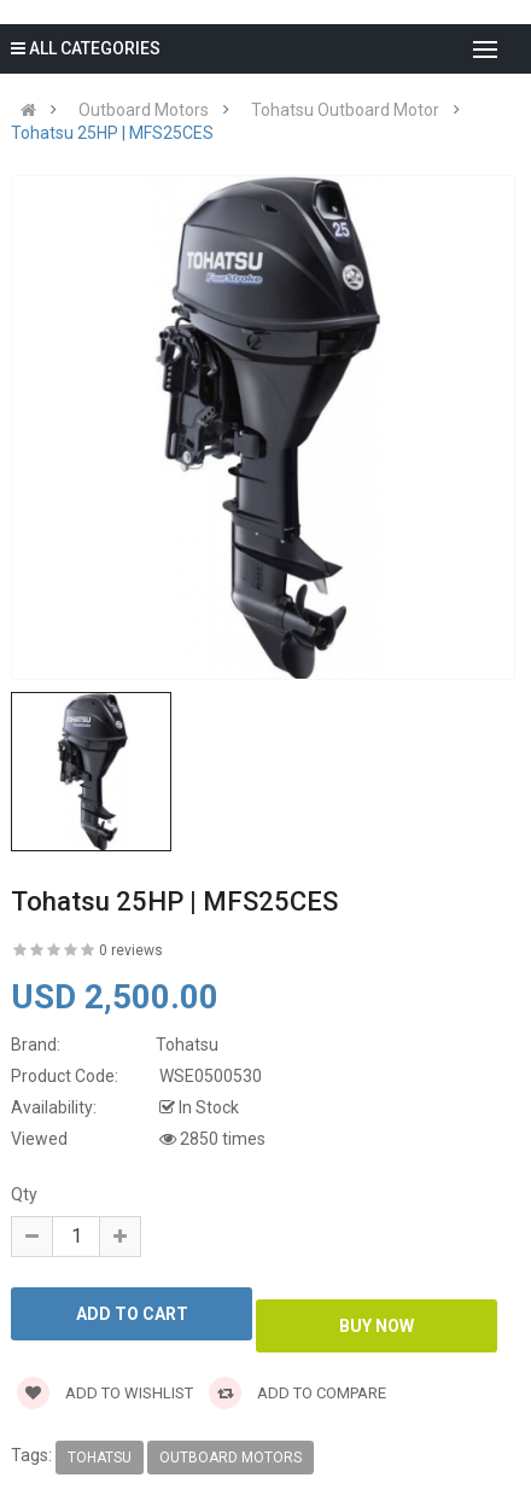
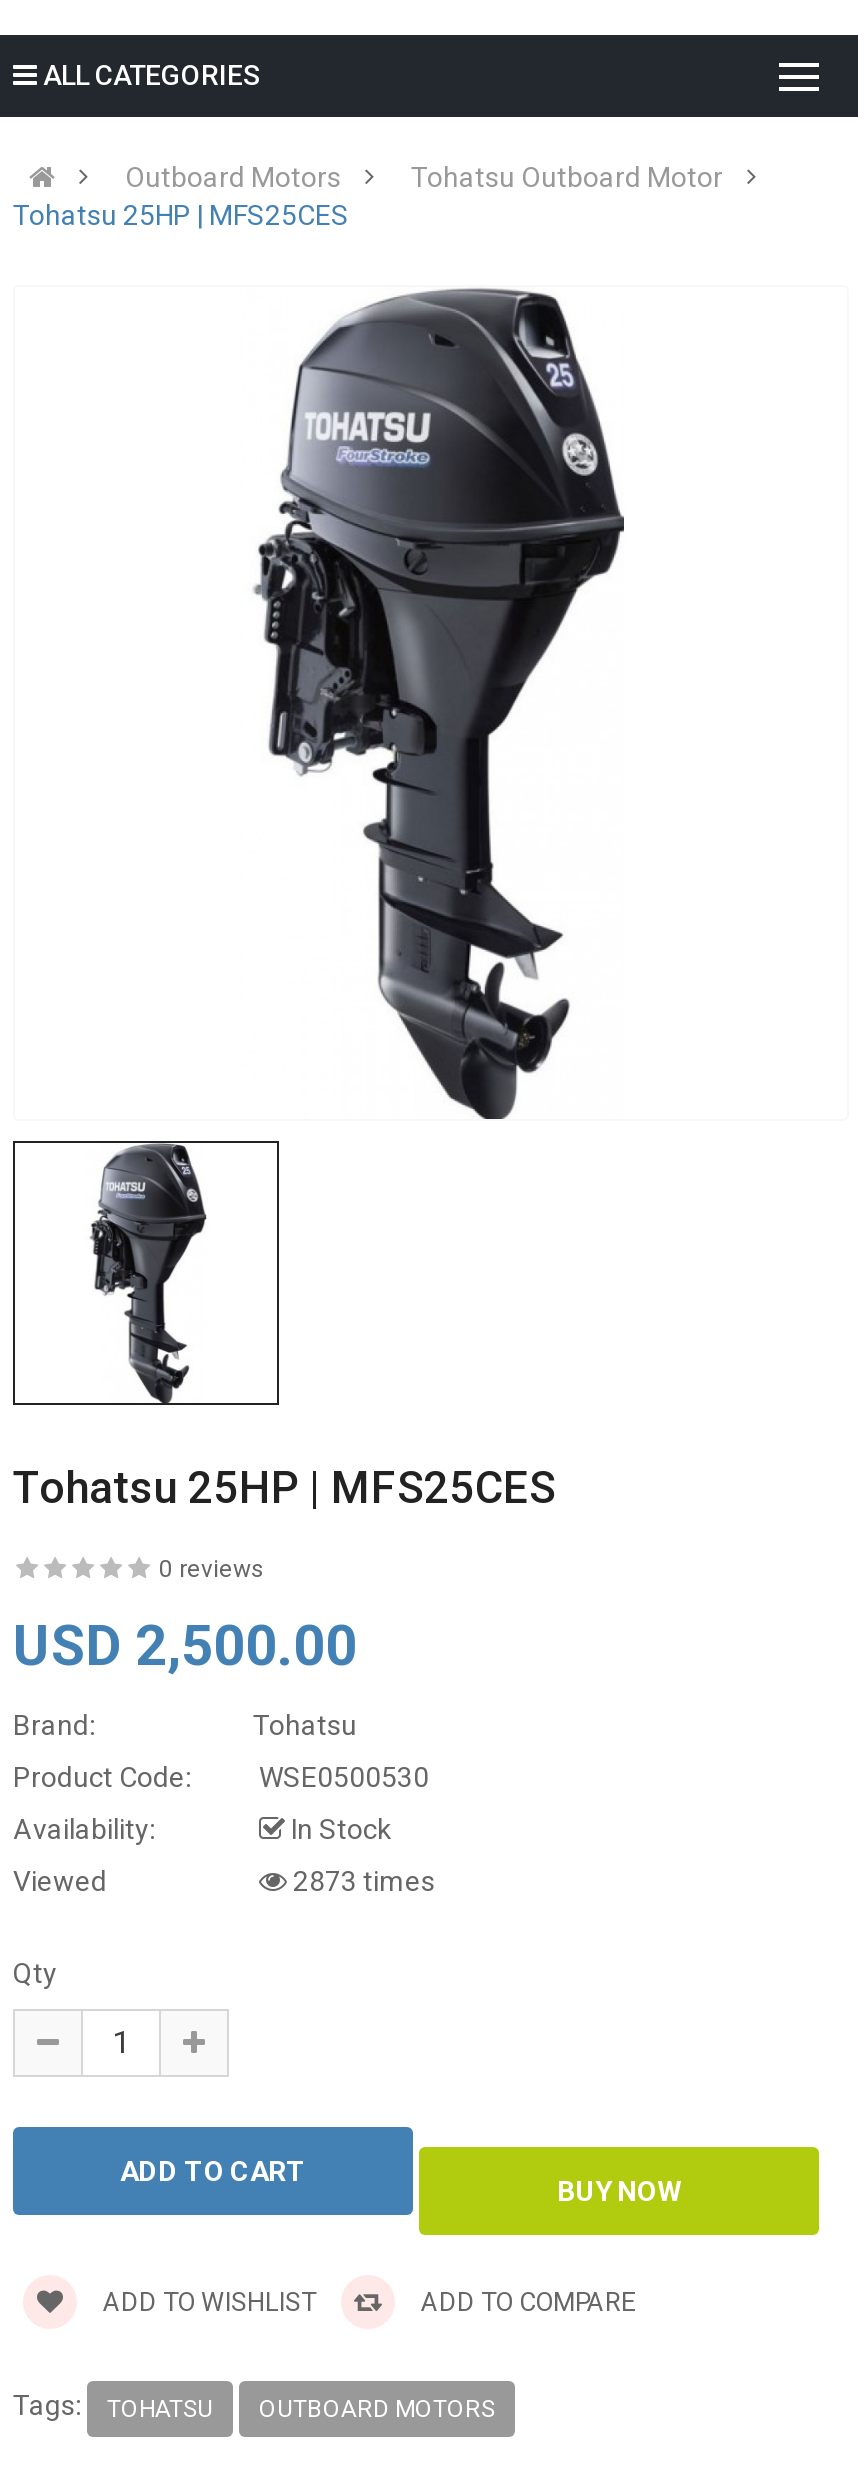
[176,1130,265,1149] 2850 times -> [287,1866,435,1898] 2873 times

